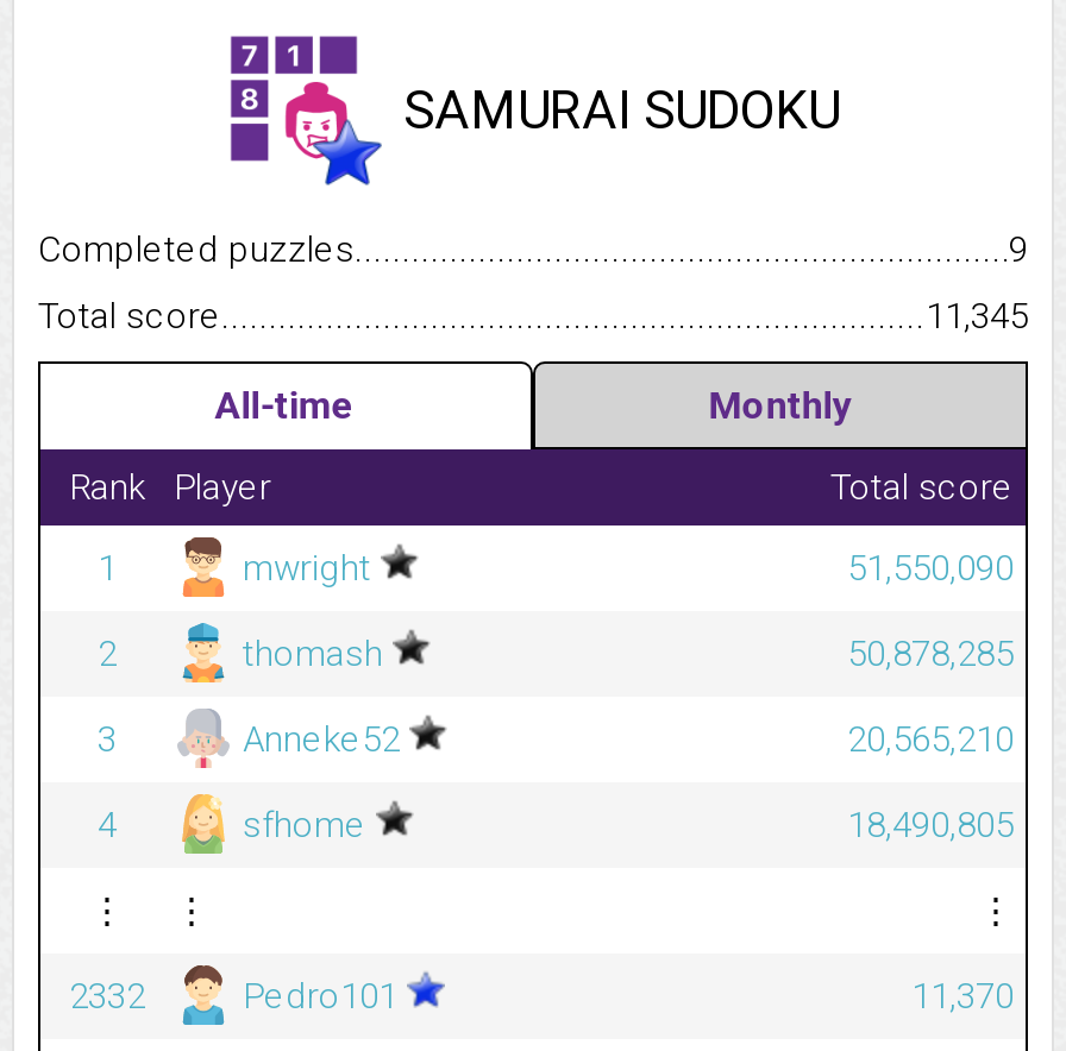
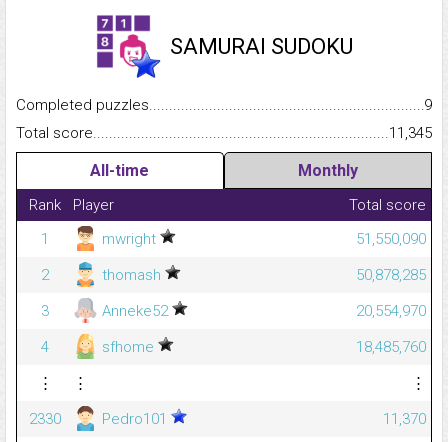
[847,718,1014,761] 20,565,210 -> [356,302,426,320] 20,554,970
[847,804,1014,847] 18,490,805 -> [356,338,426,356] 18,485,760
[69,975,145,1018] 2332 -> [29,410,61,428] 2330

